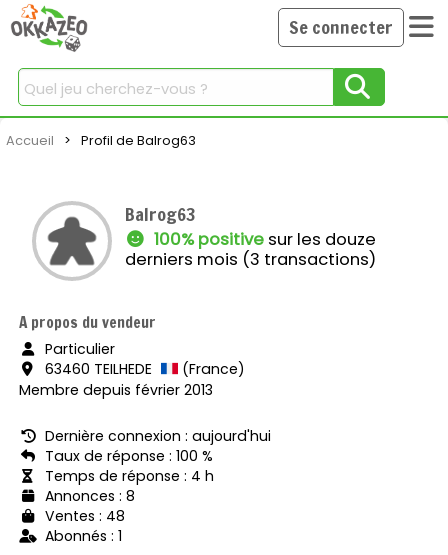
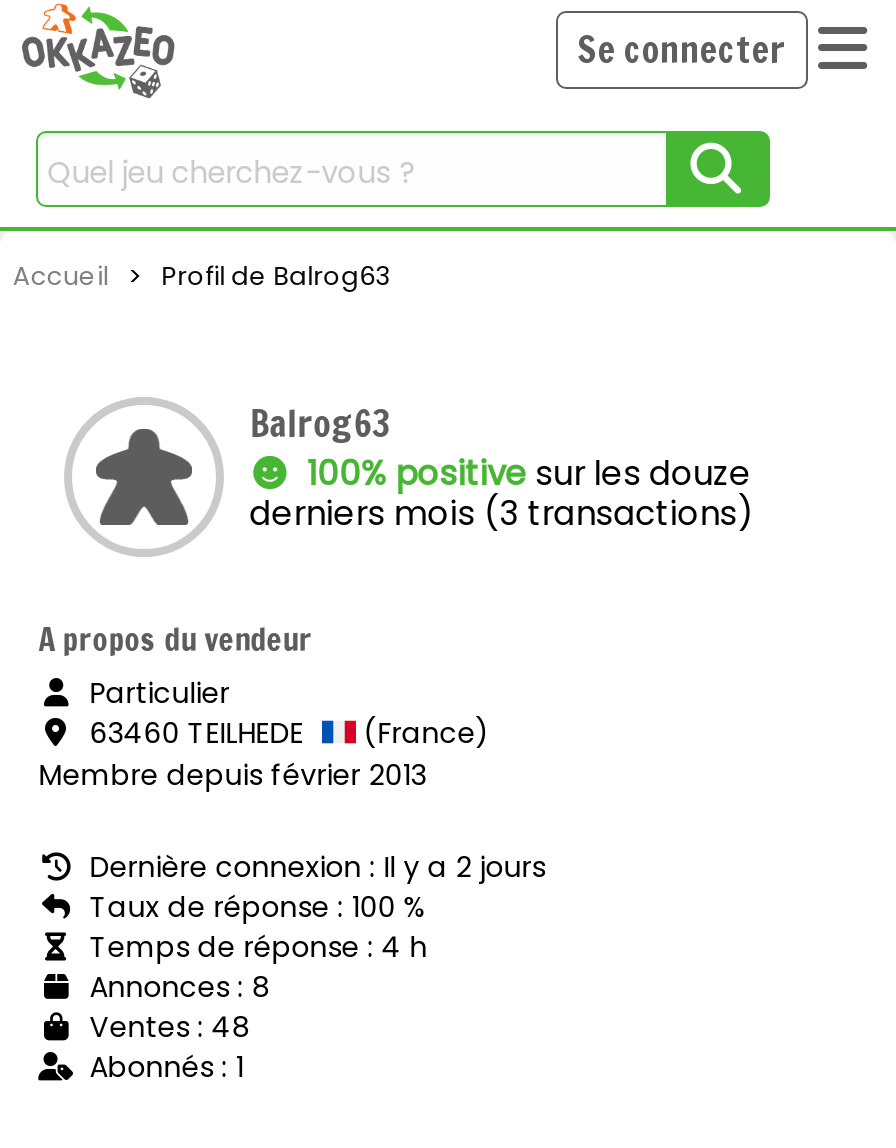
[41,426,271,446] Dernière connexion : aujourd'hui -> [82,846,546,886] Dernière connexion : Il y a 2 jours

